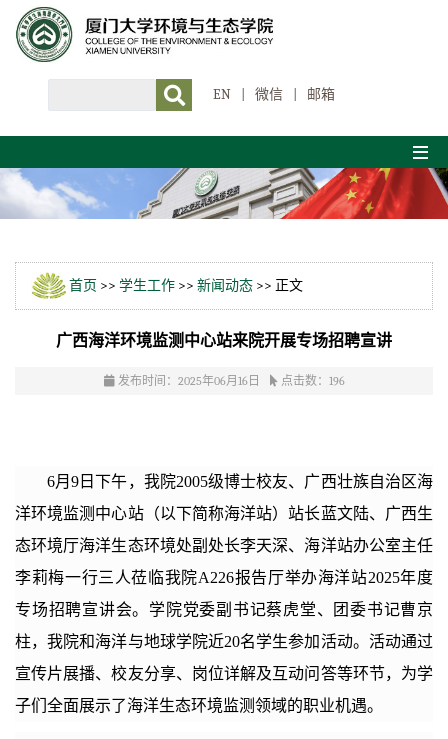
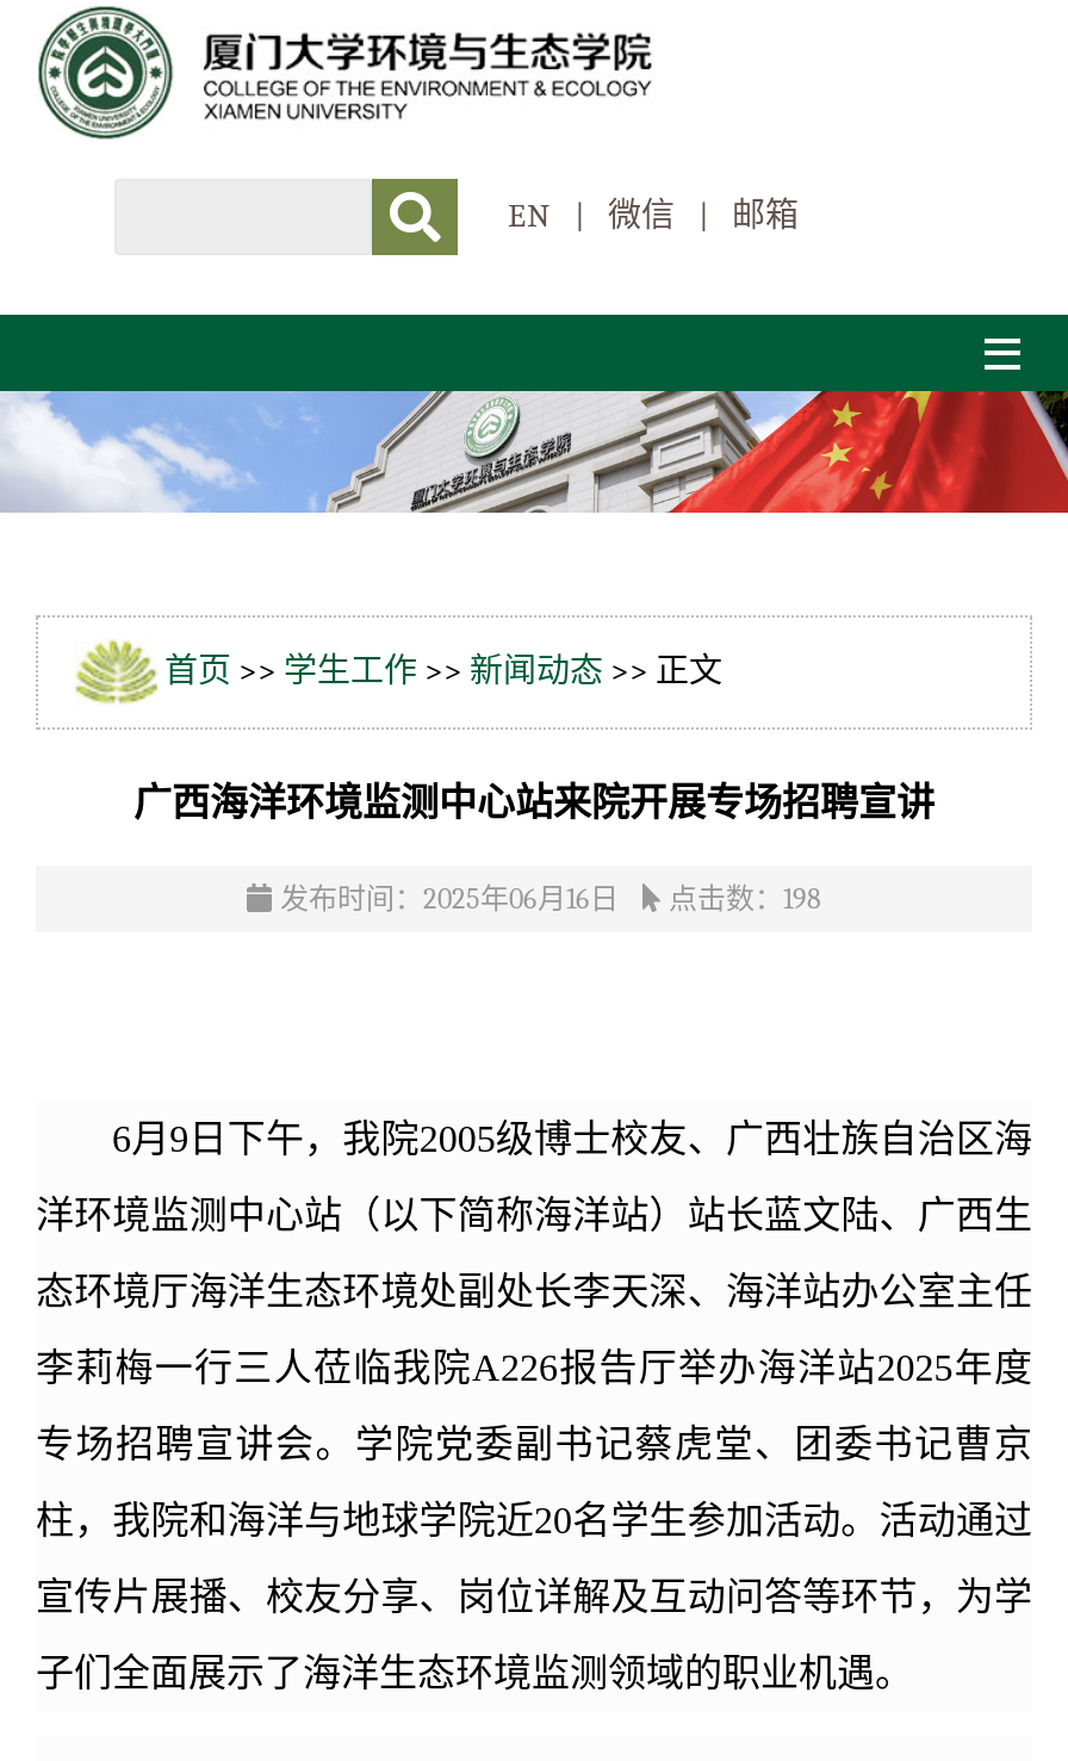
[114,374,344,388] 发布时间：2025年06月16日 点击数：196 -> [273,882,821,915] 发布时间：2025年06月16日 点击数：198

